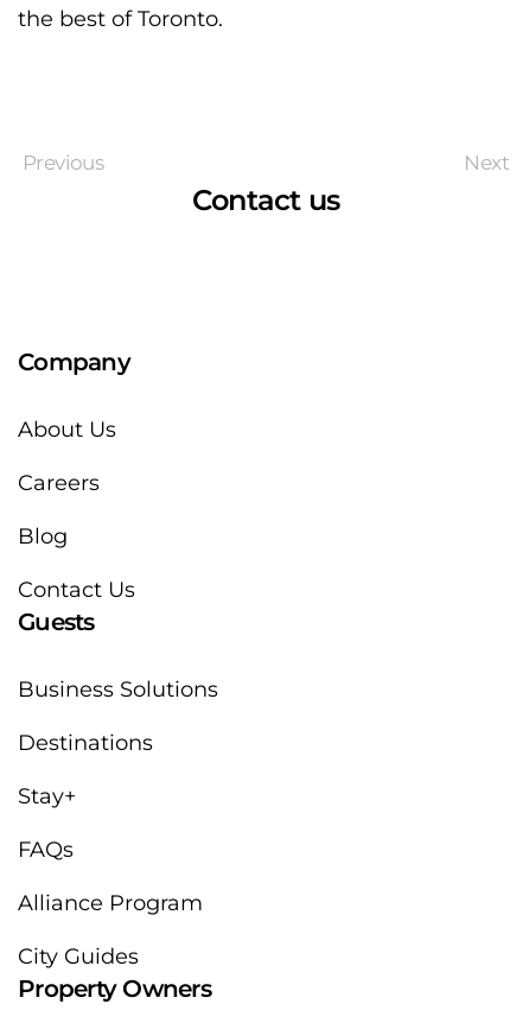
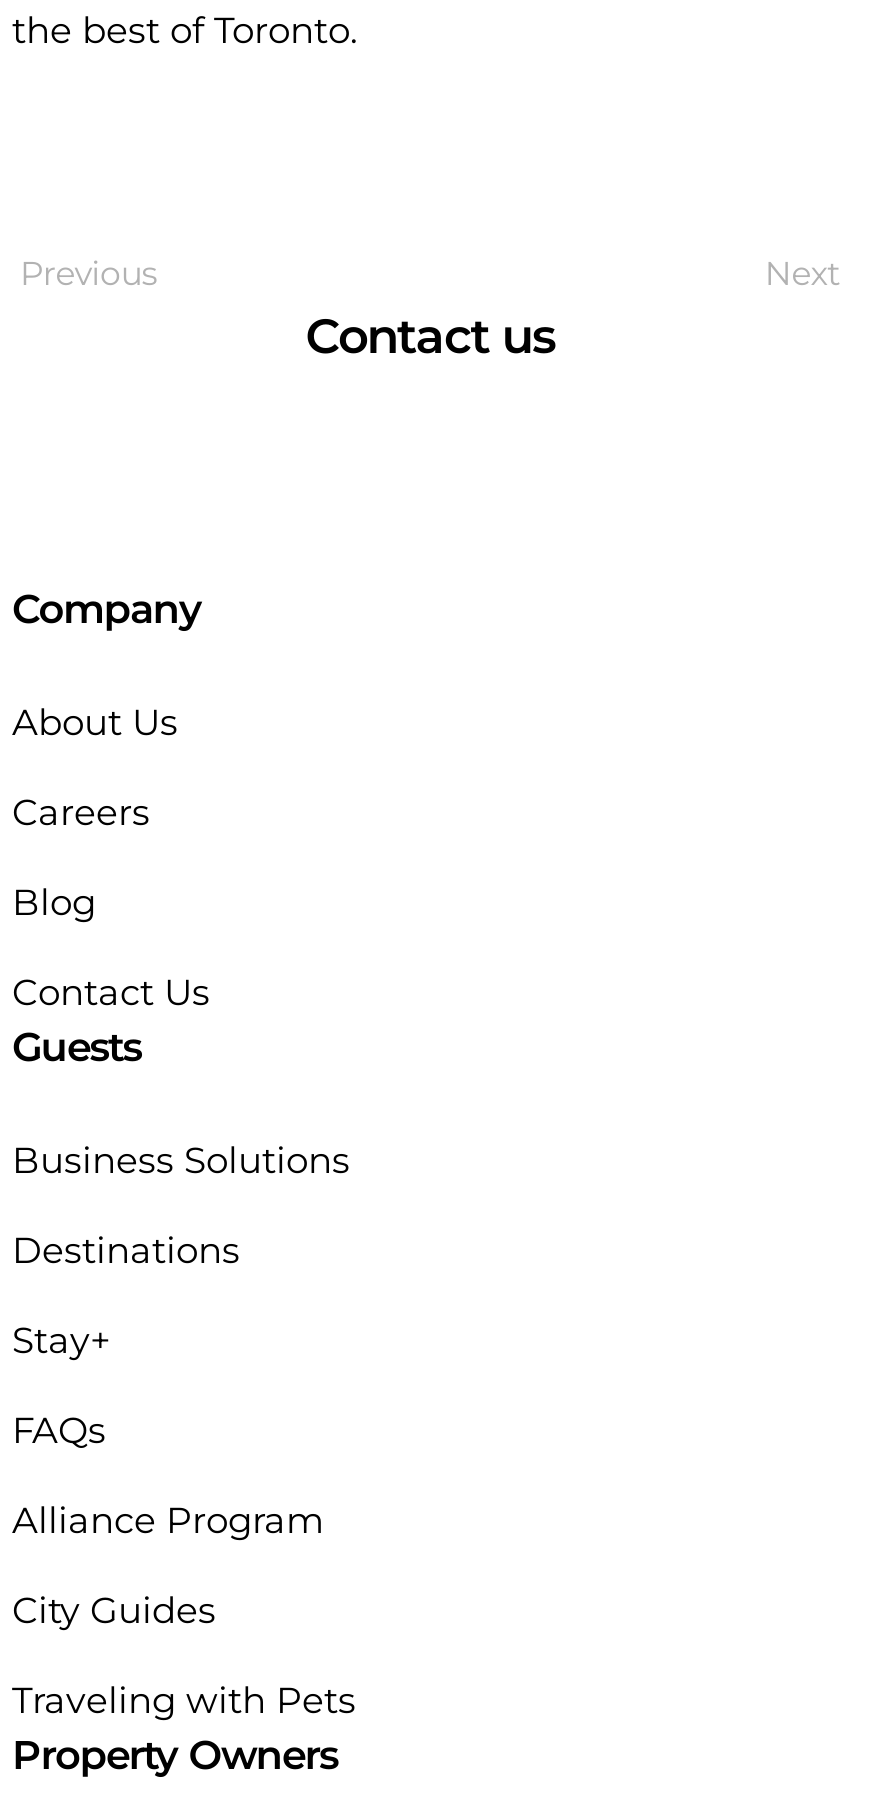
none -> [12,1679,356,1723] Traveling with Pets

